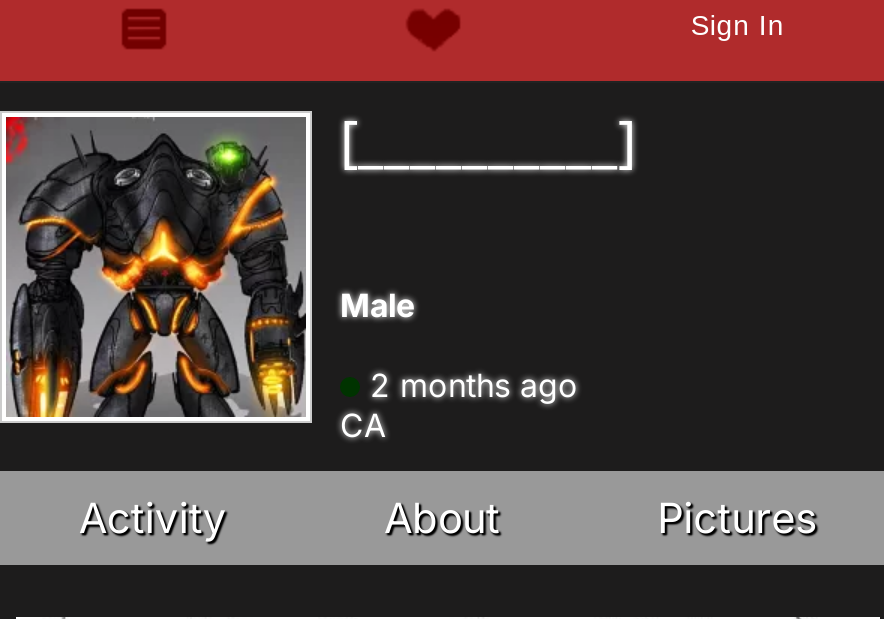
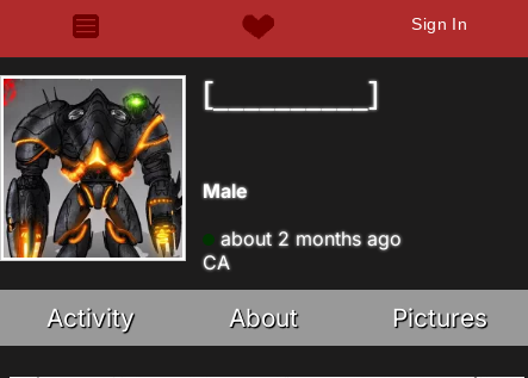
[360,365,578,405] 2 months ago -> [215,227,402,250] about 2 months ago

